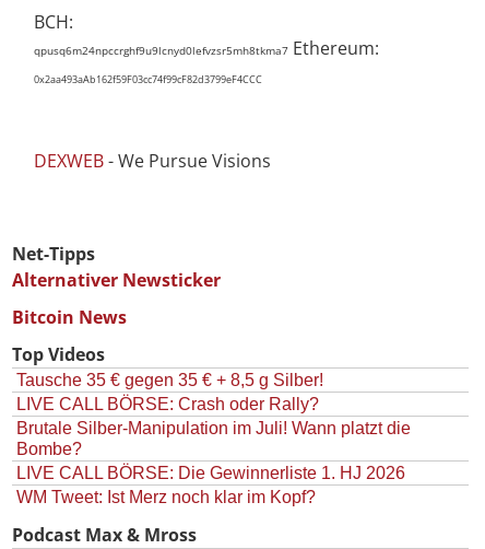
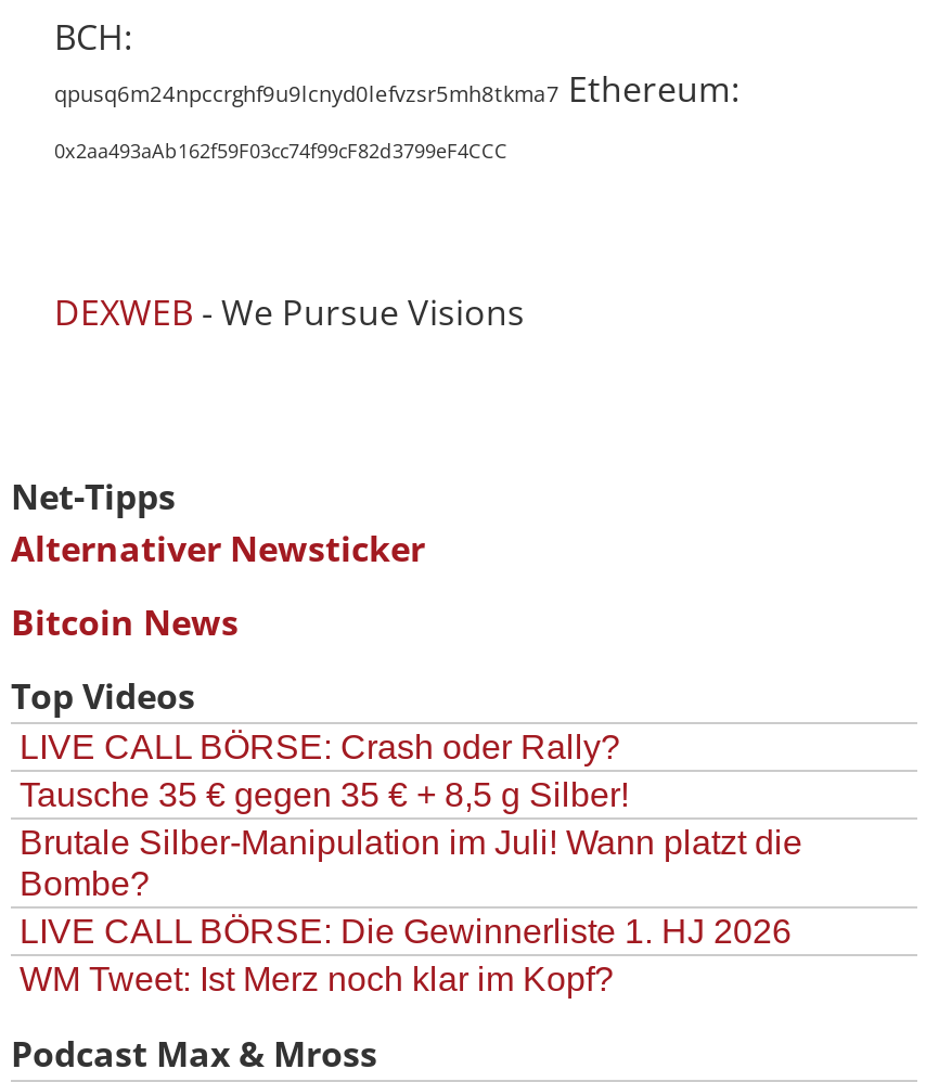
moved [16,371,323,389] -> [20,776,629,813]: Tausche 35 € gegen 35 € + 8,5 g Silber!
moved [16,395,319,413] -> [20,728,620,765]: LIVE CALL BÖRSE: Crash oder Rally?

